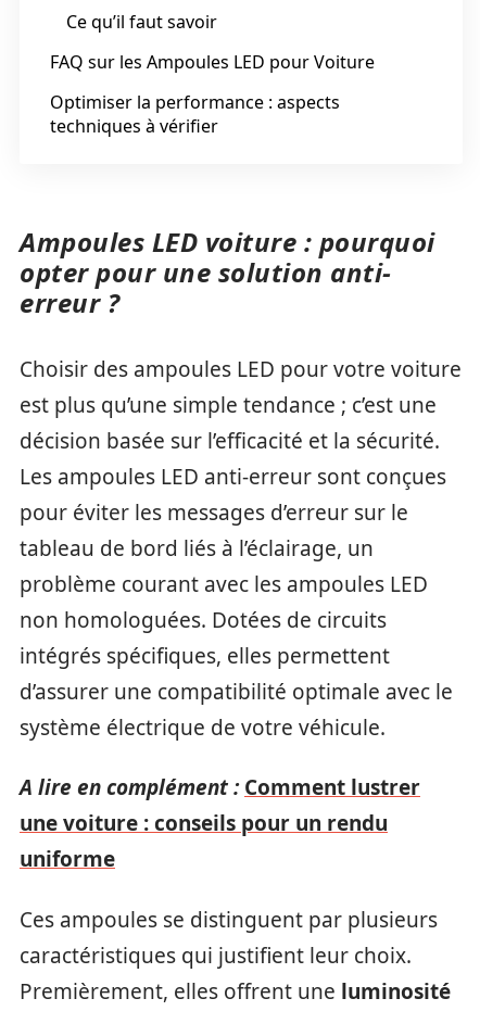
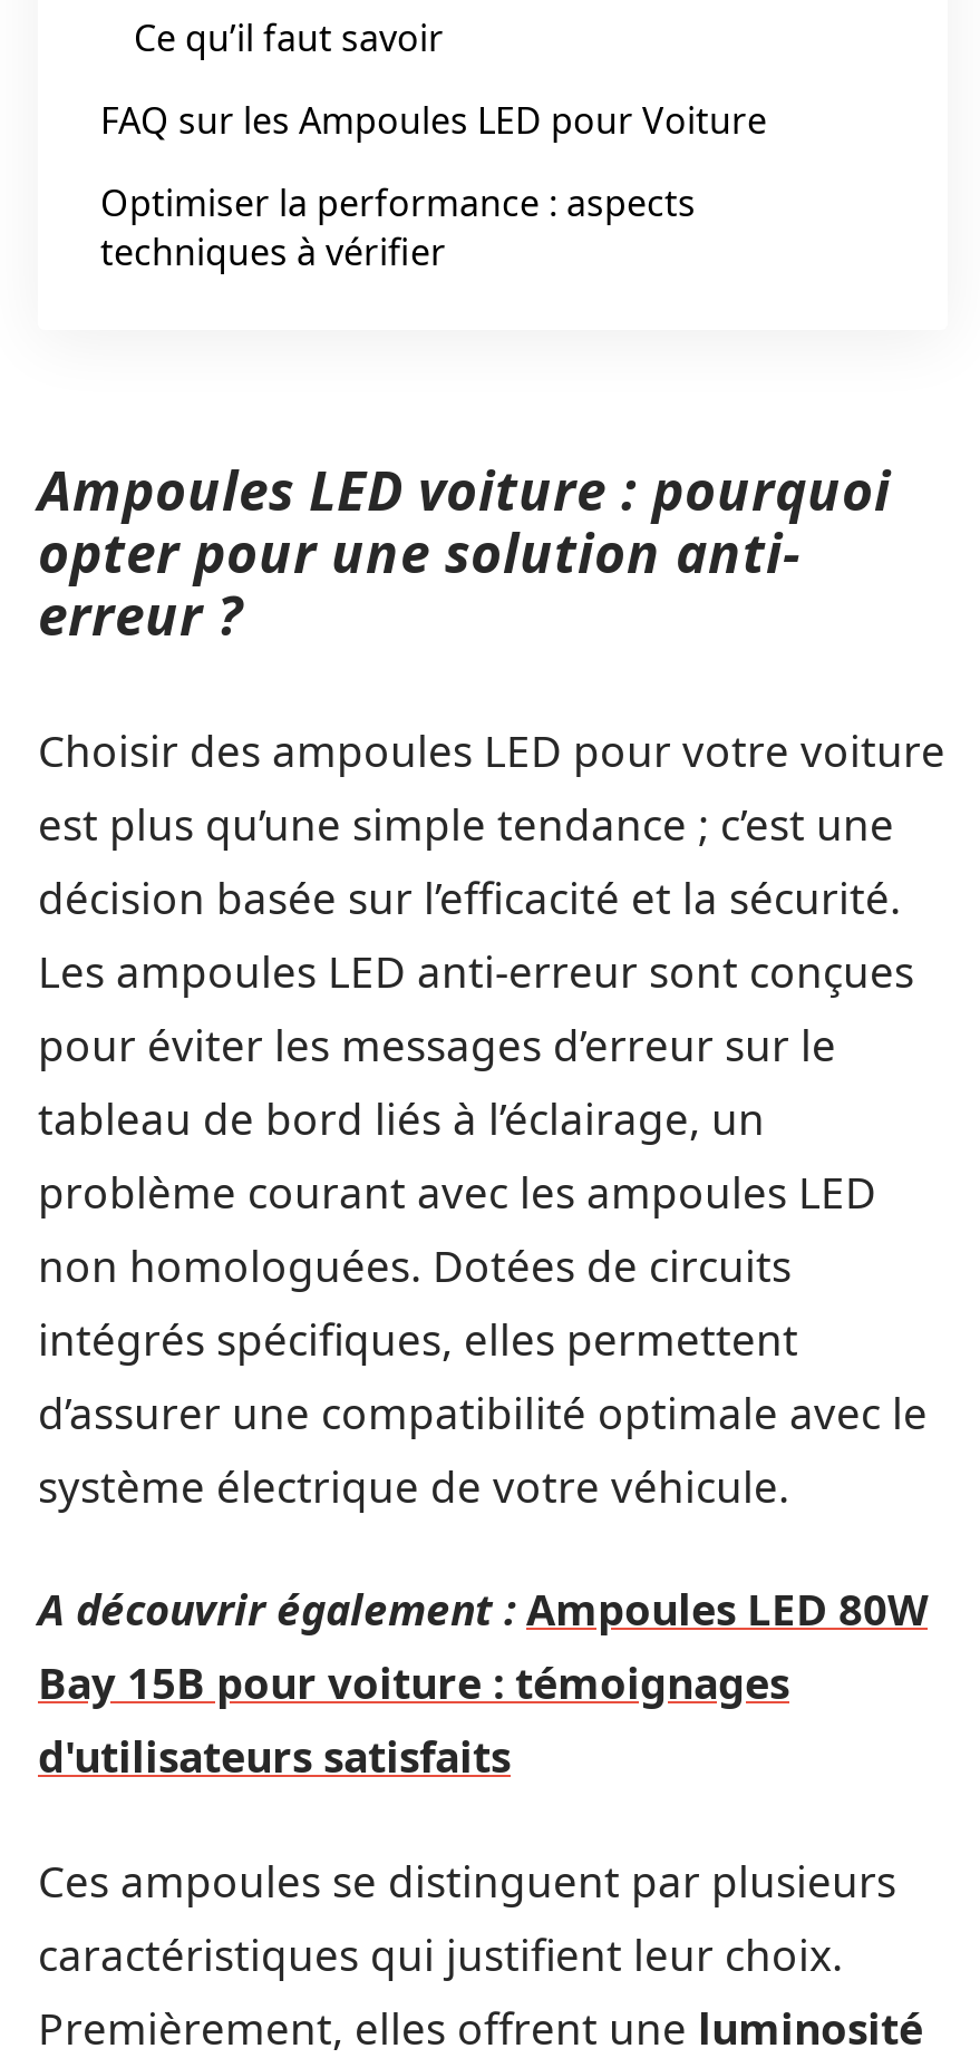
[20,773,420,873] A lire en complément : Comment lustrer | une voiture : conseils pour un rendu | uniforme -> [38,1581,928,1786] A découvrir également : Ampoules LED 80W | Bay 15B pour voiture : témoignages | d'utilisateurs satisfaits

